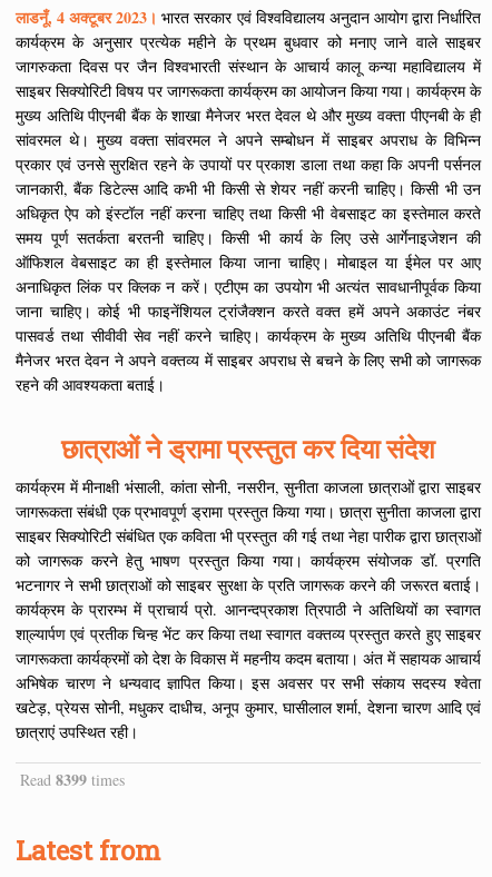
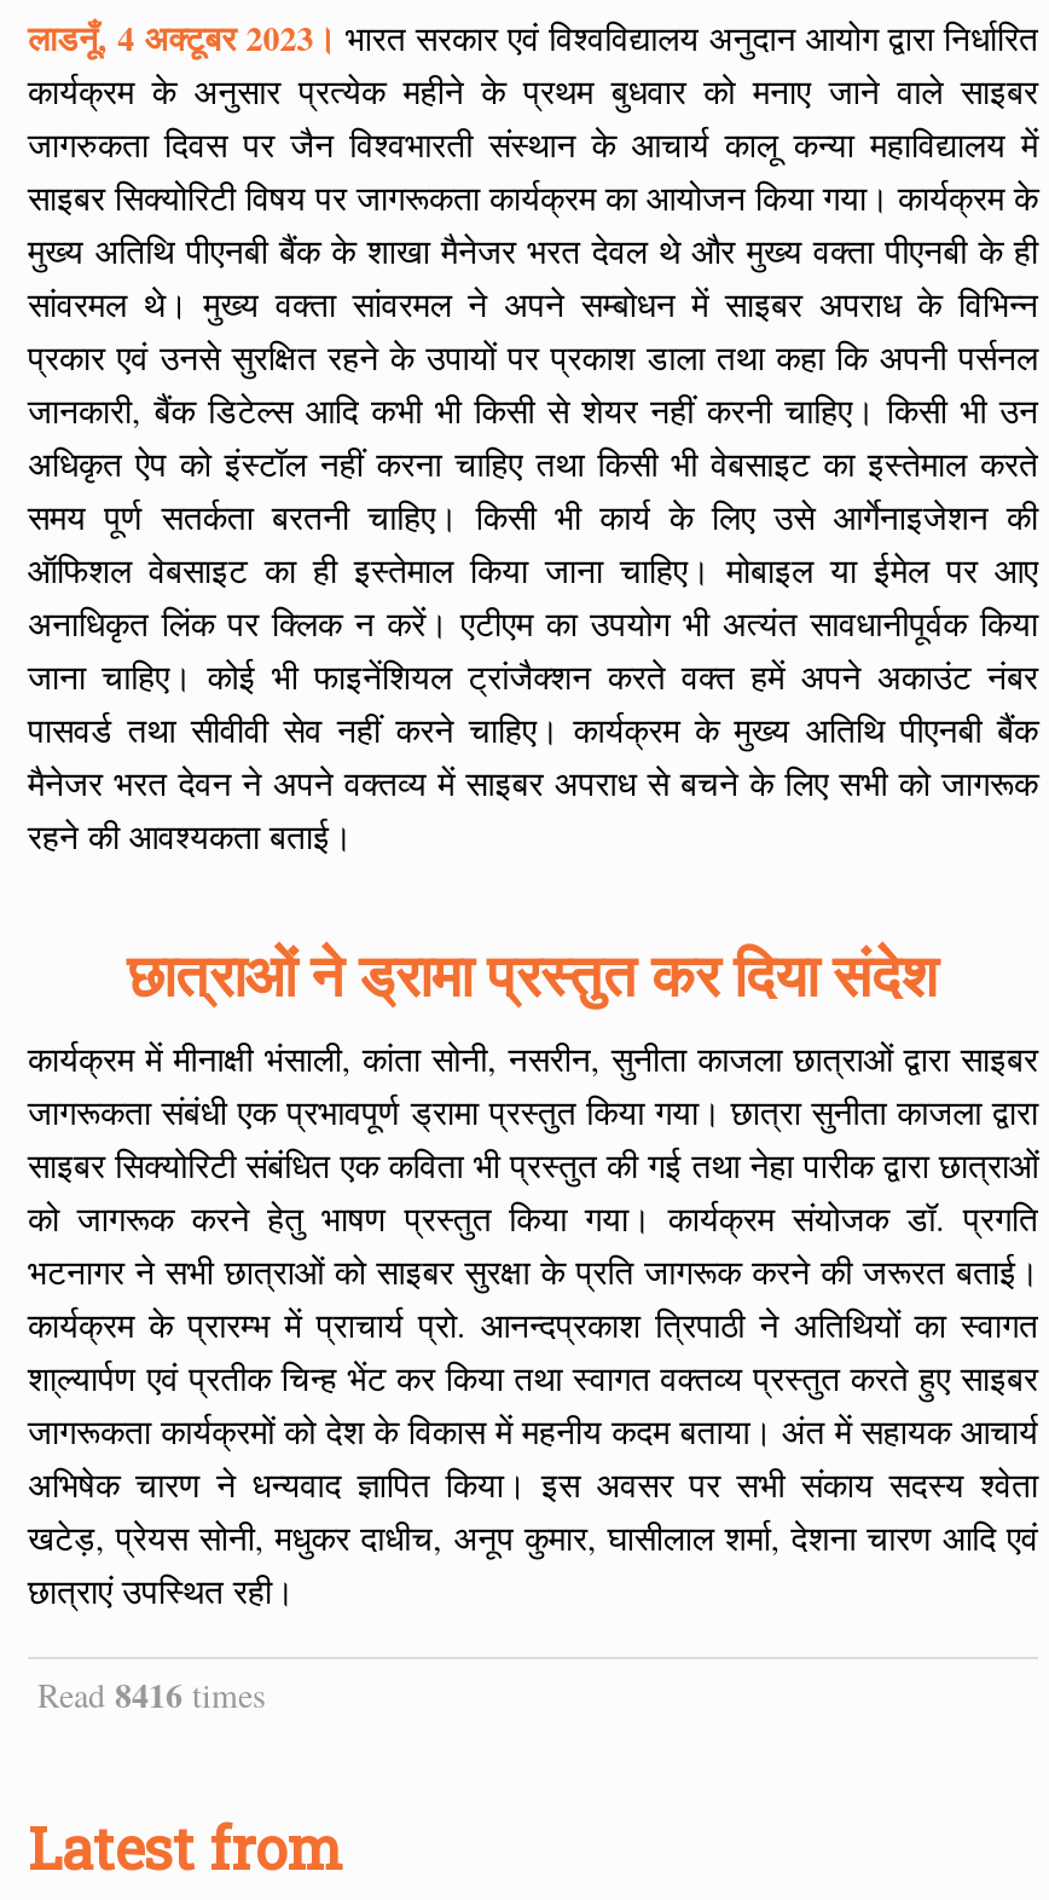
[20,768,125,791] Read 8399 times -> [37,1669,265,1720] Read 8416 times

